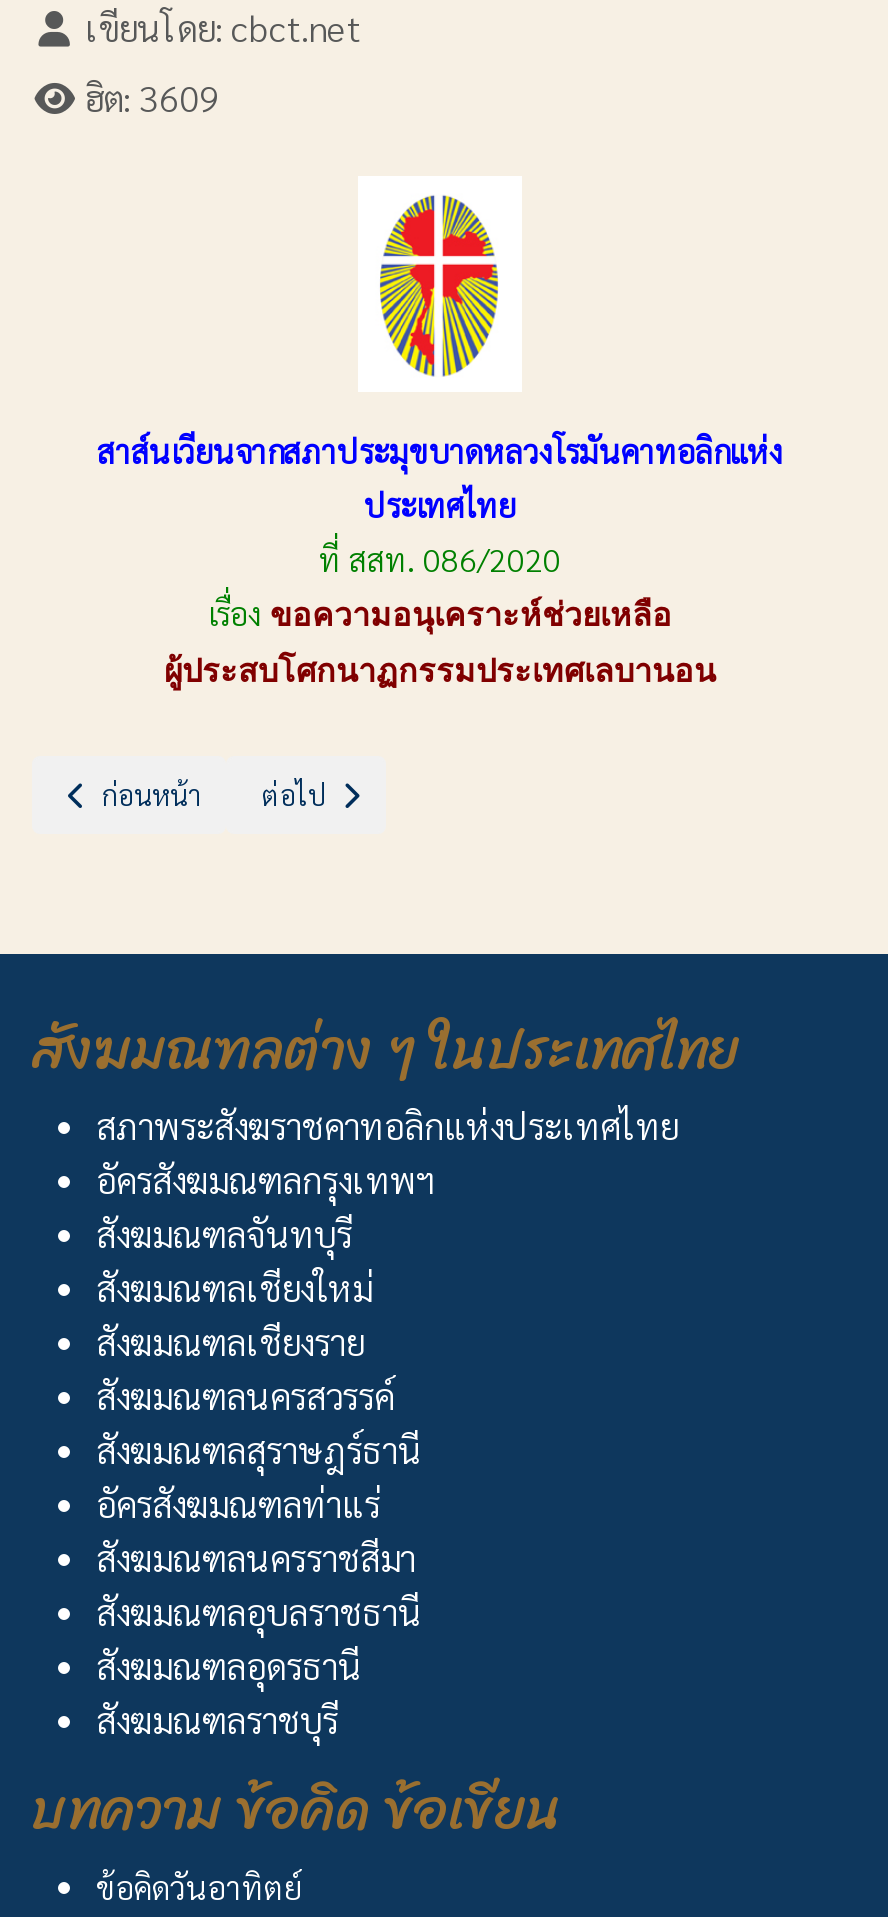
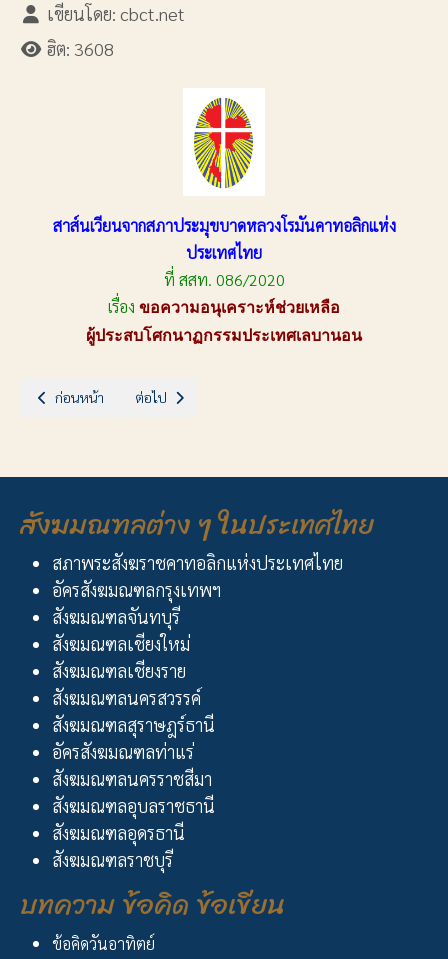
[85,73,219,119] ฮิต: 3609 -> [46,37,113,60] ฮิต: 3608

